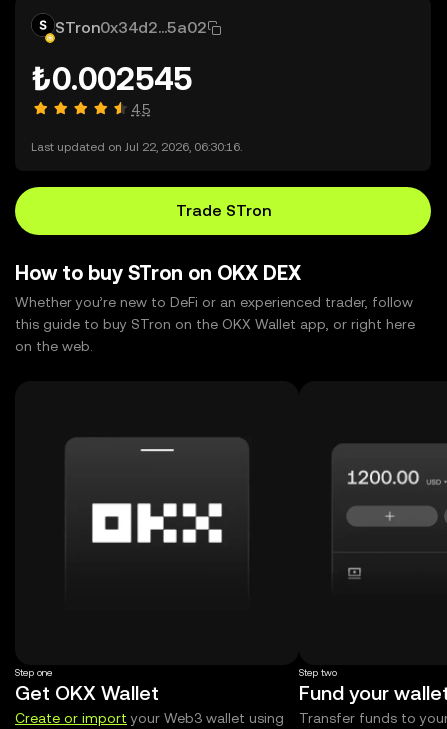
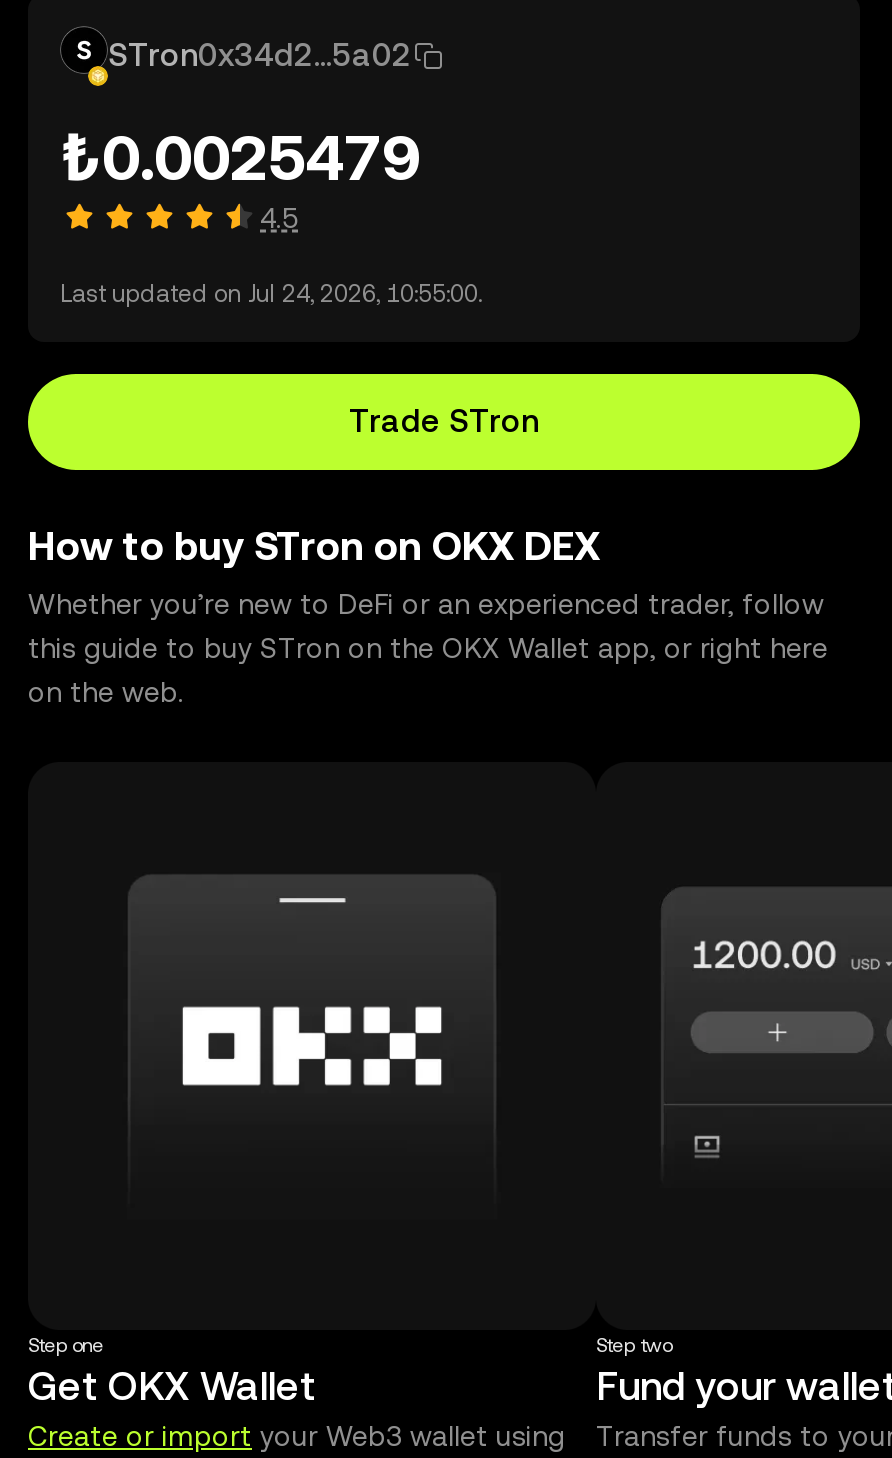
[31,60,192,97] ₺0.002545 -> [60,120,420,194] ₺0.0025479
[31,140,242,154] Last updated on Jul 22, 2026, 06:30:16. -> [60,280,482,308] Last updated on Jul 24, 2026, 10:55:00.

